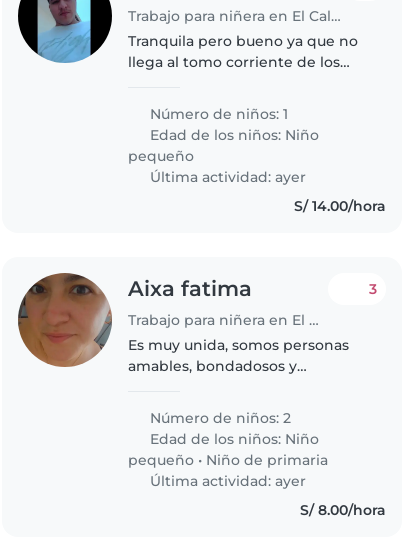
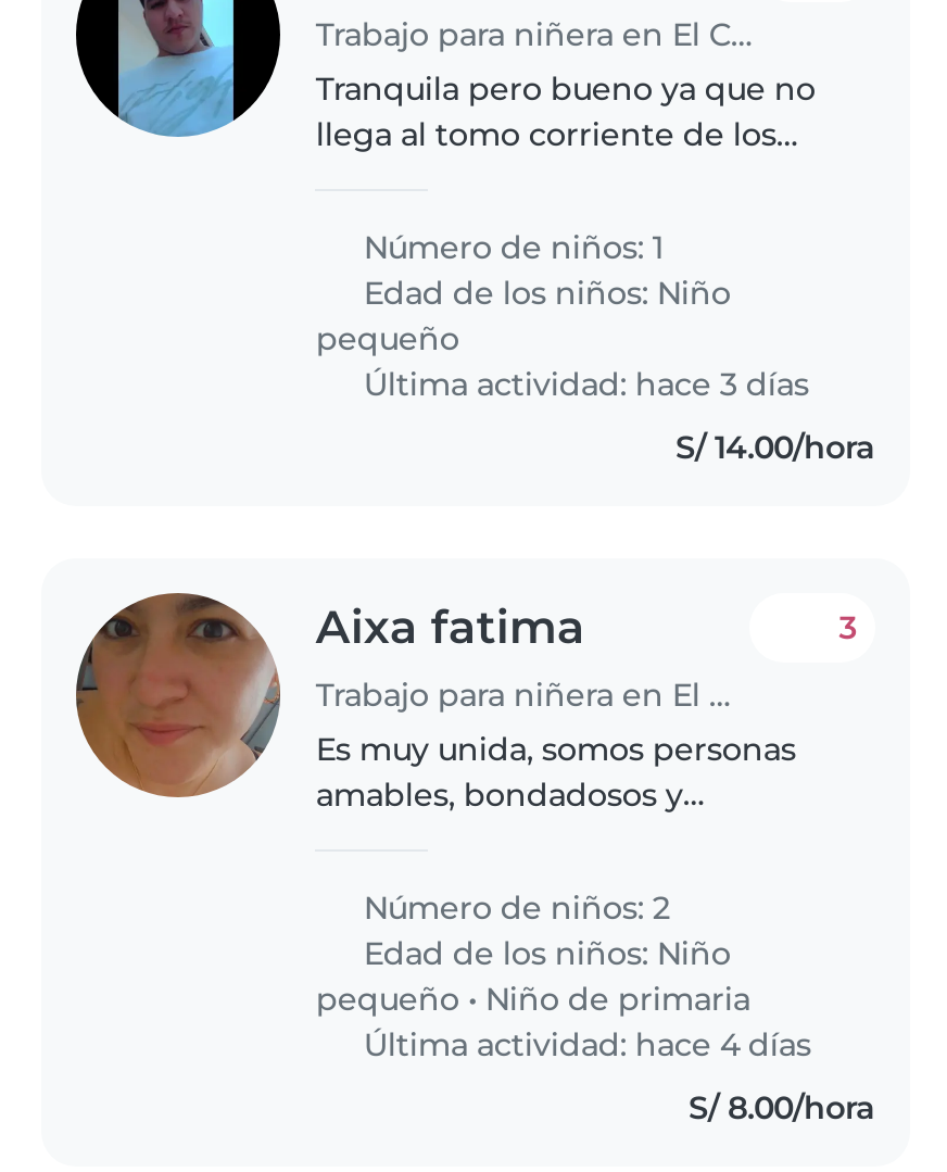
[146,168,306,186] Última actividad: ayer -> [355,365,809,404] Última actividad: hace 3 días
[146,472,306,490] Última actividad: ayer -> [355,1024,811,1064] Última actividad: hace 4 días

